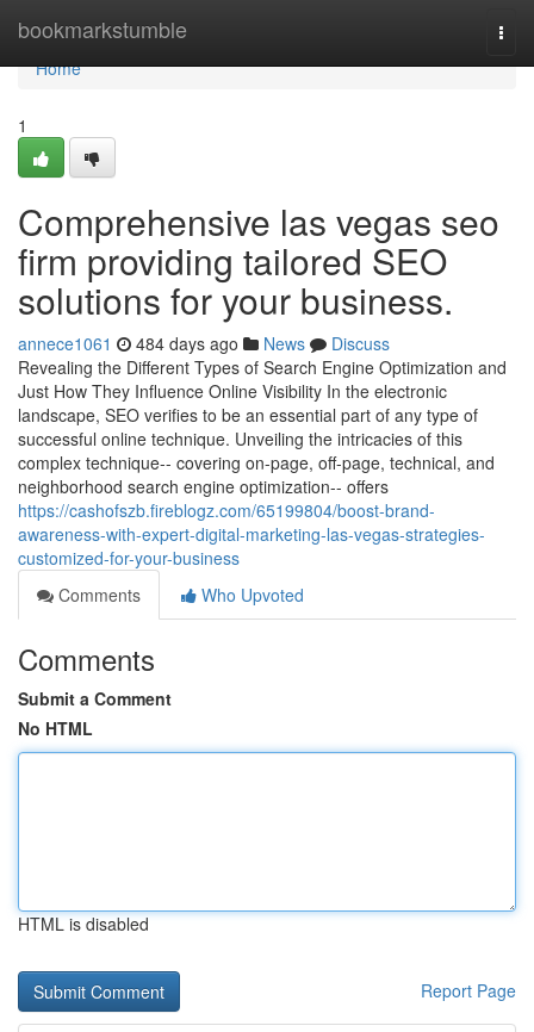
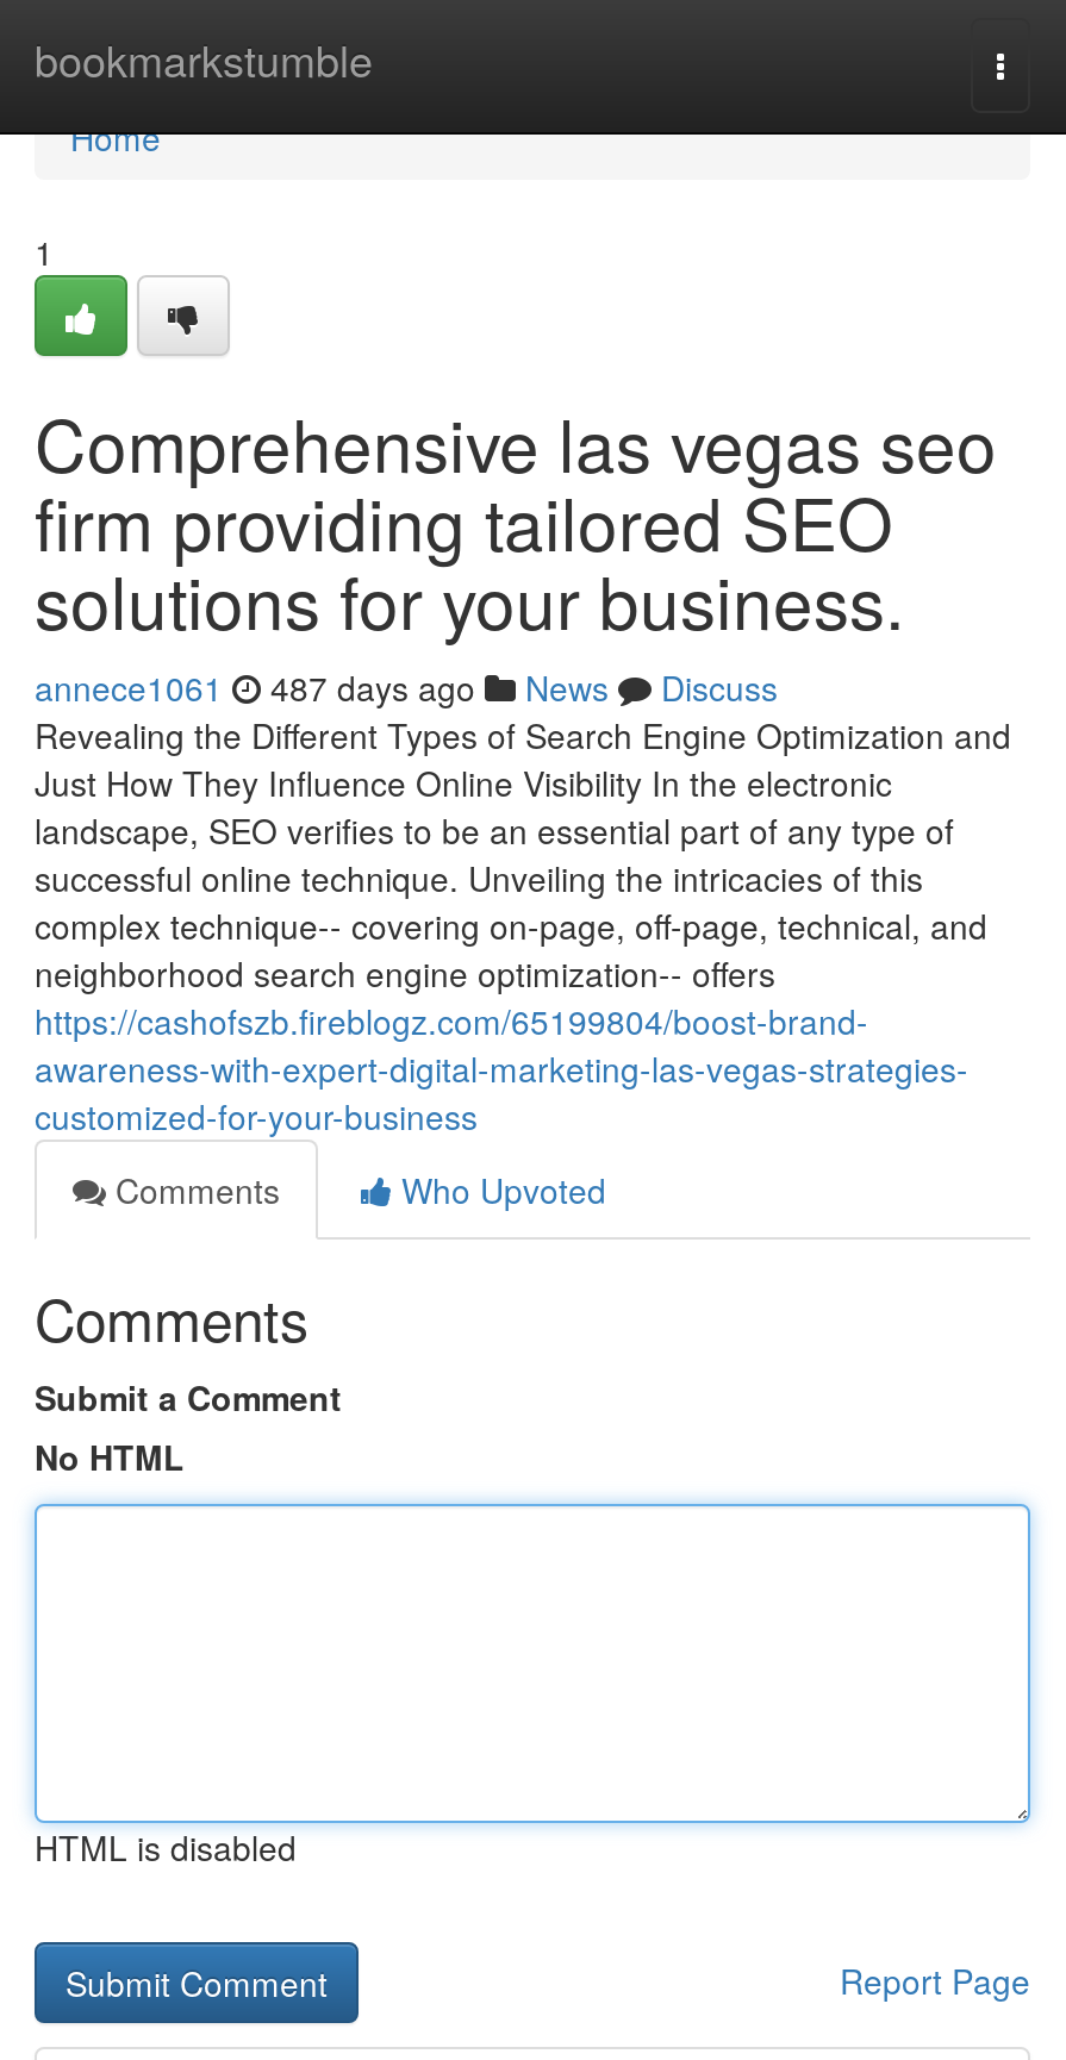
[18,331,390,355] annece1061 484 days ago News Discuss -> [35,663,778,711] annece1061 487 days ago News Discuss

